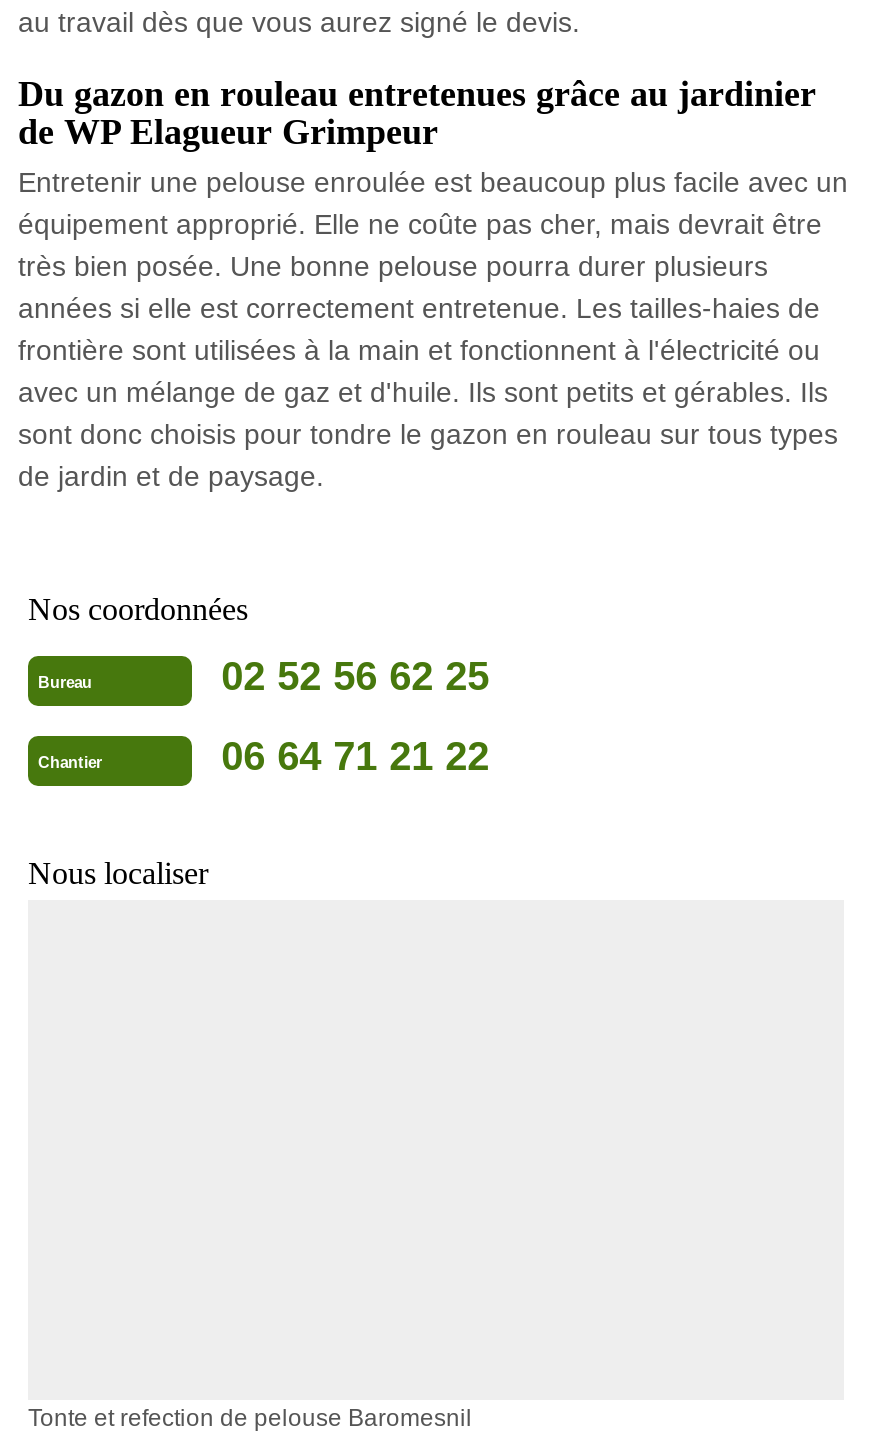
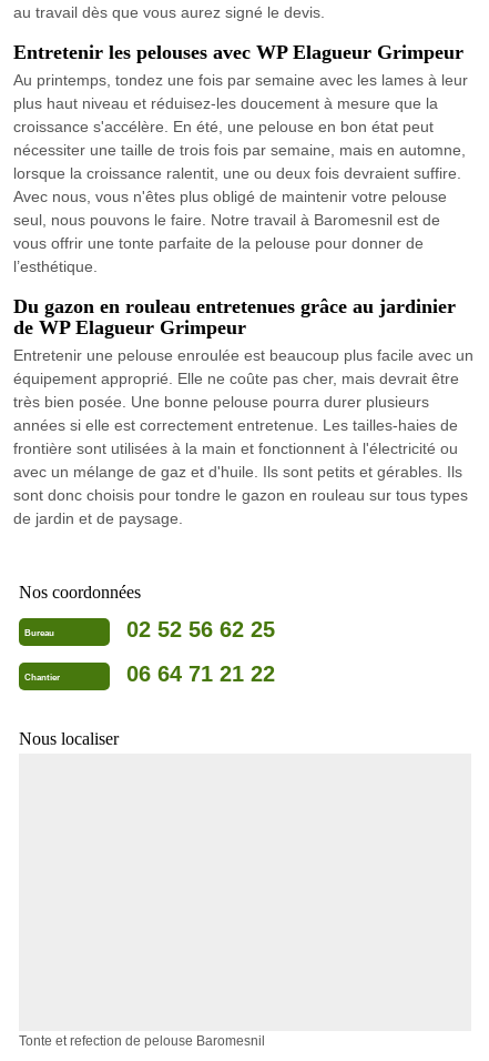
none -> [13,42,468,276] Entretenir les pelouses avec WP Elagueur Grimpeur | Au printemps, tondez une fois par semaine avec les lames à leur | plus haut niveau et réduisez-les doucement à mesure que la | croissance s'accélère. En été, une pelouse en bon état peut | nécessiter une taille de trois fois par semaine, mais en automne, | lorsque la croissance ralentit, une ou deux fois devraient suffire. | Avec nous, vous n'êtes plus obligé de maintenir votre pelouse | seul, nous pouvons le faire. Notre travail à Baromesnil est de | vous offrir une tonte parfaite de la pelouse pour donner de | l’esthétique.

